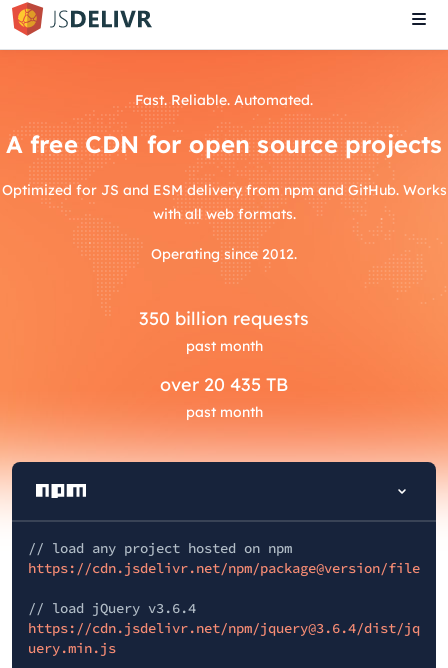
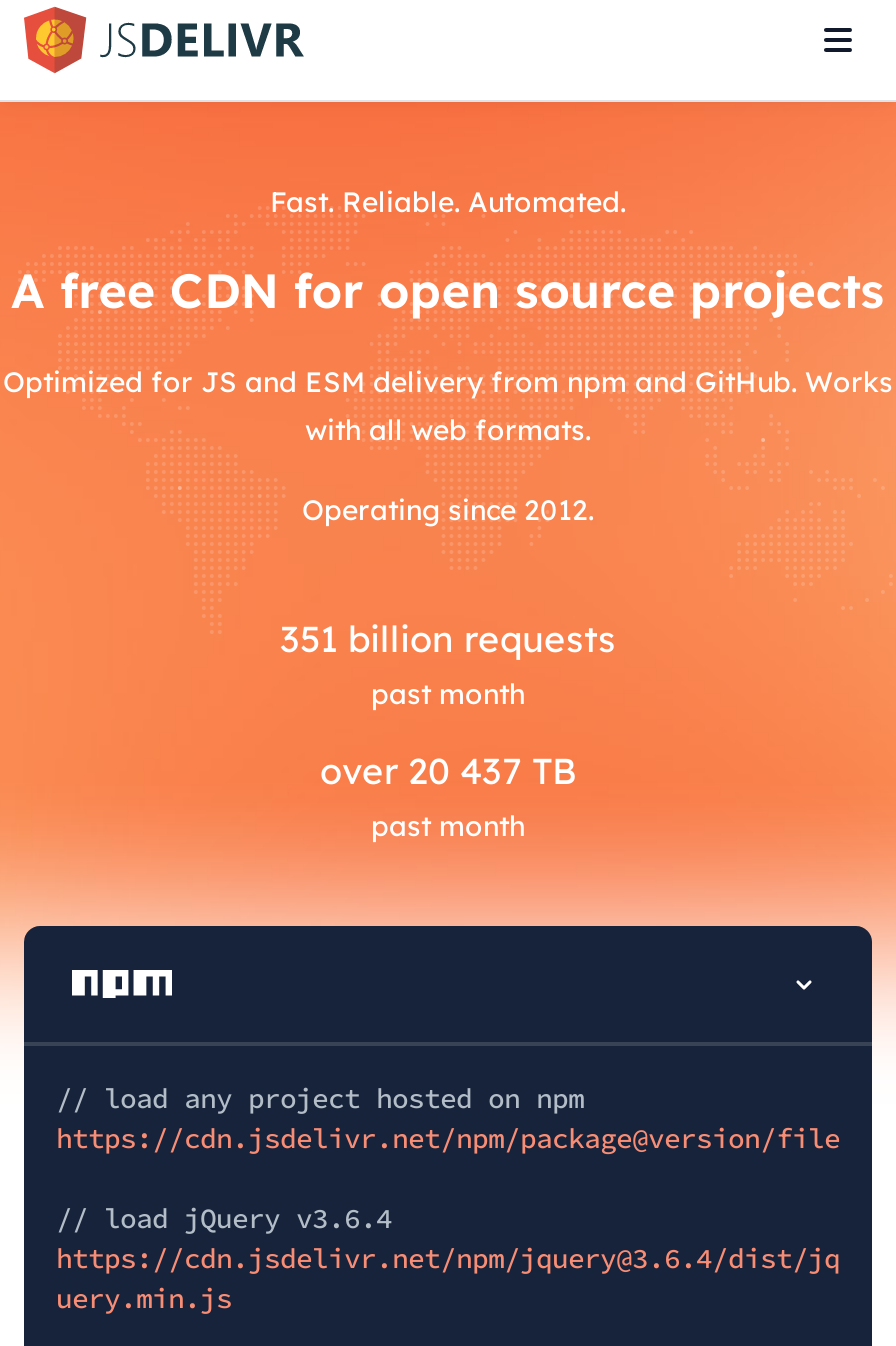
[139,307,309,330] 350 billion requests -> [280,616,616,662] 351 billion requests
[160,373,288,396] over 20 435 TB -> [320,748,576,794] over 20 437 TB

